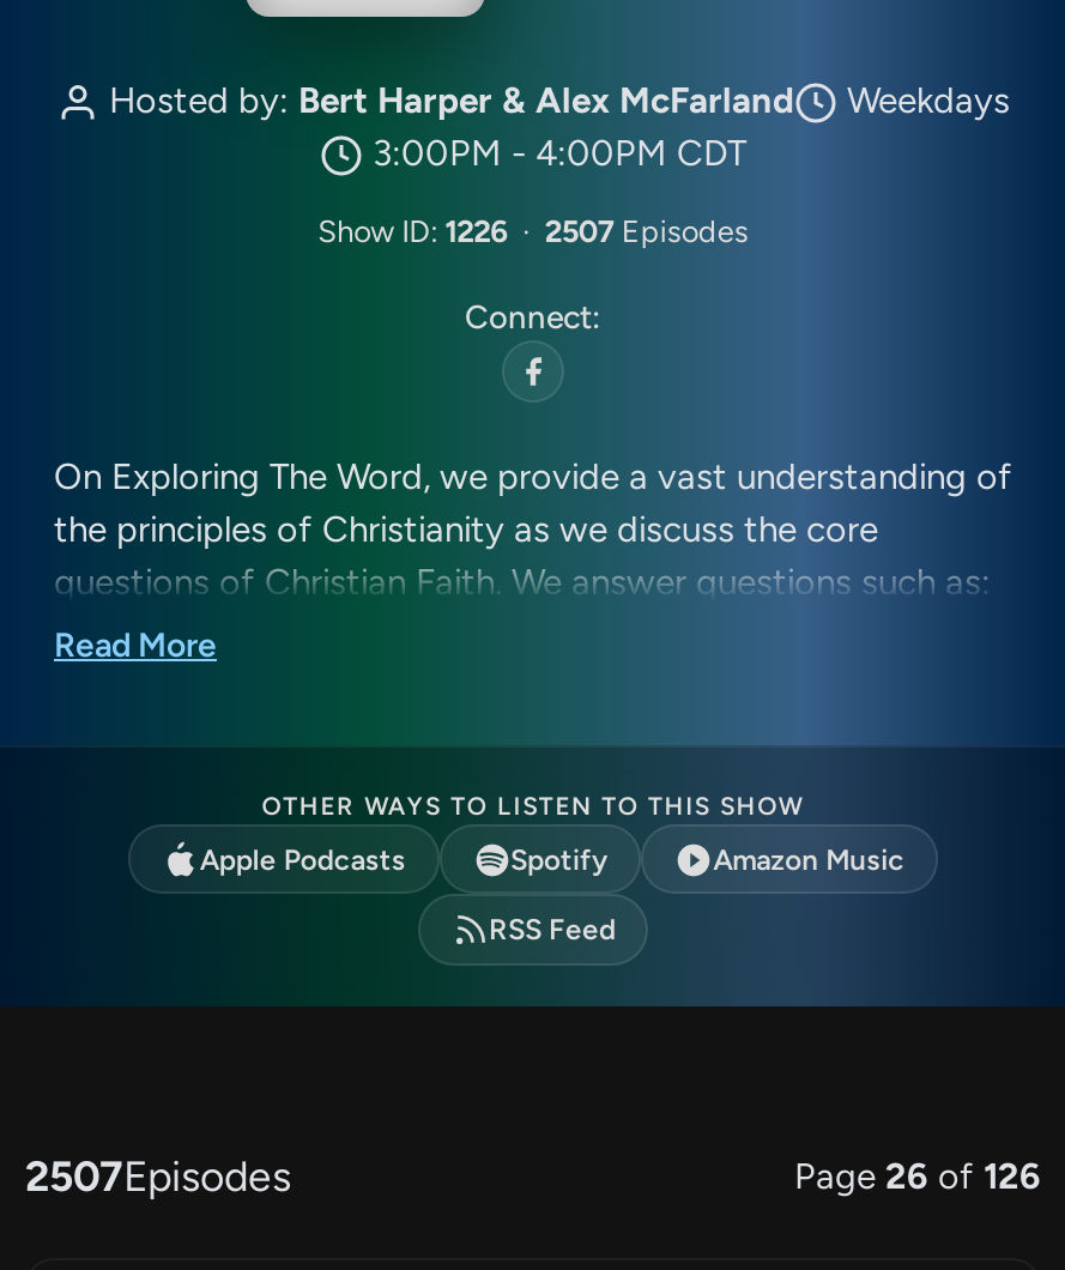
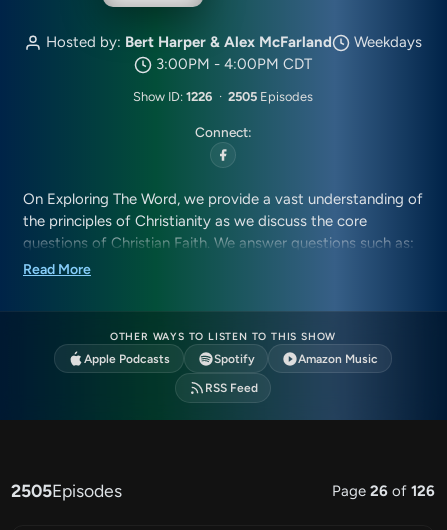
[318,213,748,249] Show ID: 1226 · 2507 Episodes -> [133,89,313,104] Show ID: 1226 · 2505 Episodes
[25,1150,291,1201] 2507Episodes -> [11,480,122,501] 2505Episodes

